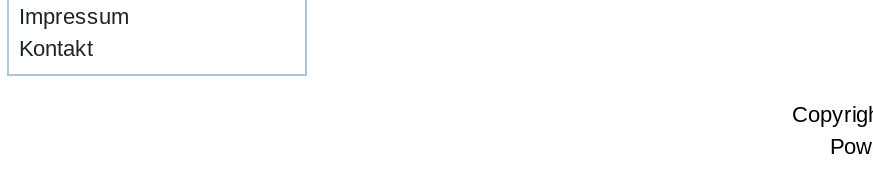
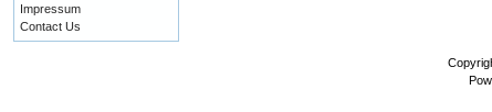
[19,36,93,60] Kontakt -> [20,20,81,33] Contact Us

